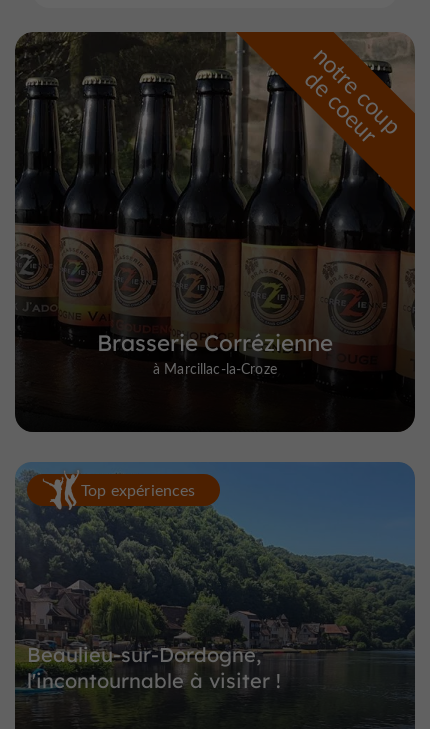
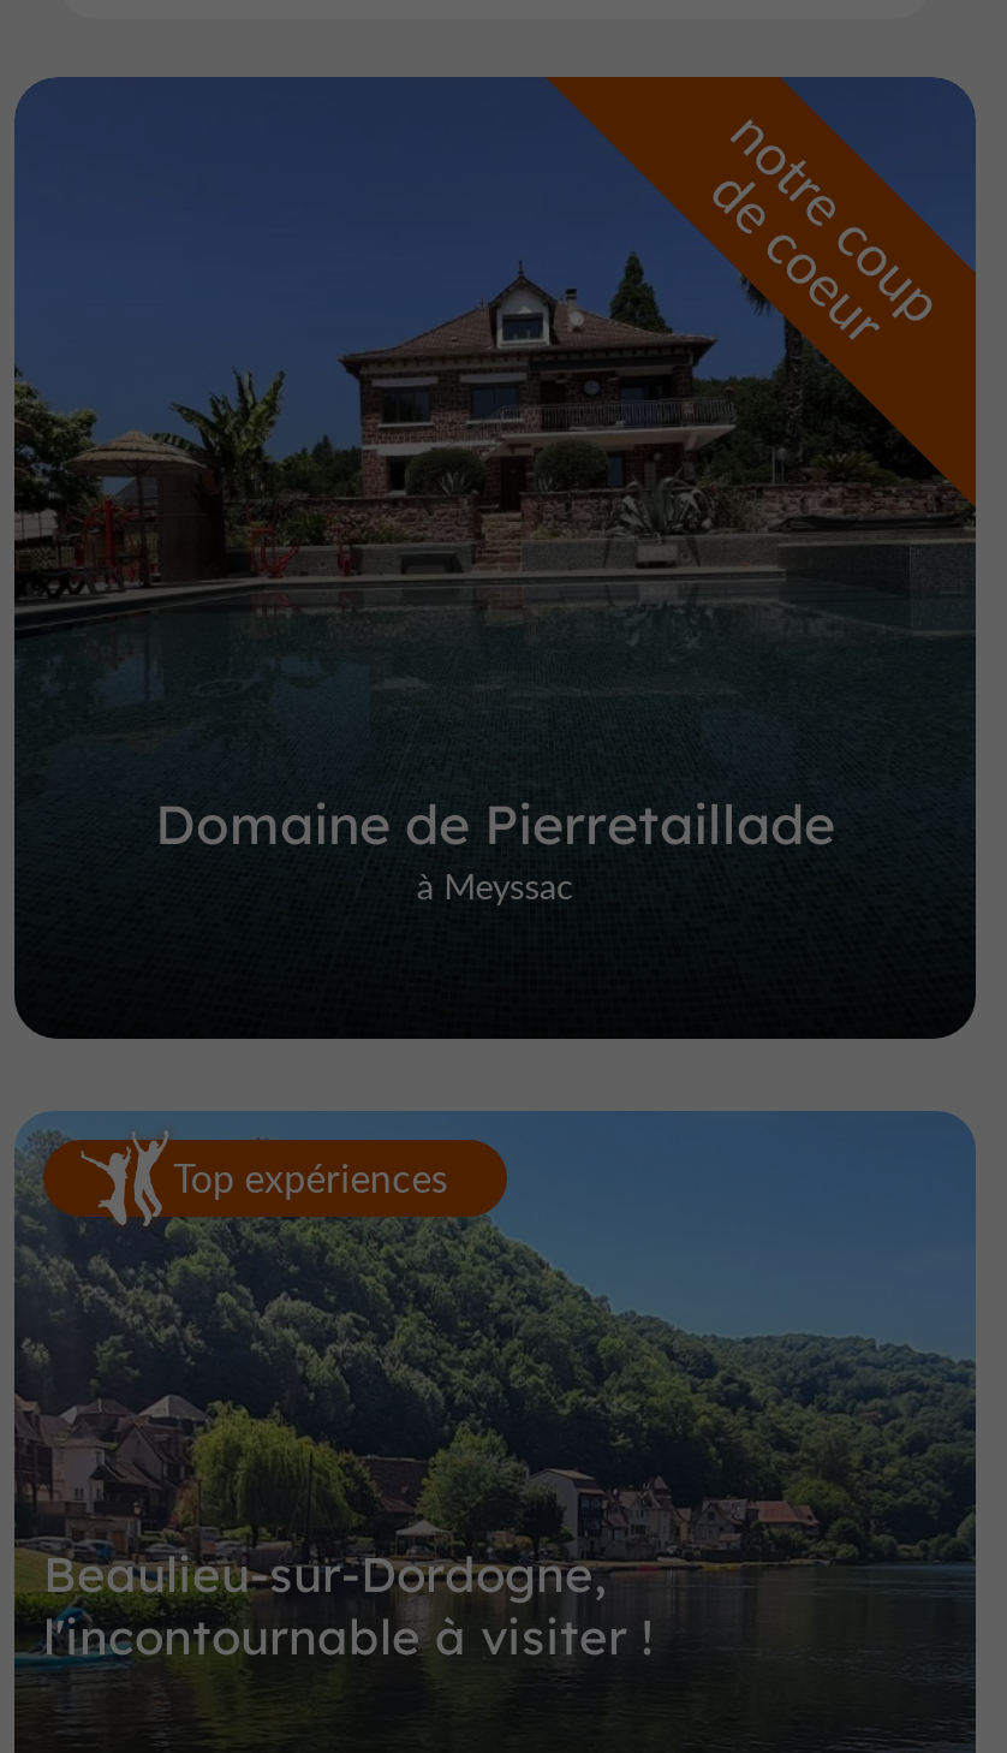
[14,31,415,399] [image] | Brasserie Corrézienne | à Marcillac-la-Croze -> [12,75,978,967] [image] | Domaine de Pierretaillade | à Meyssac

